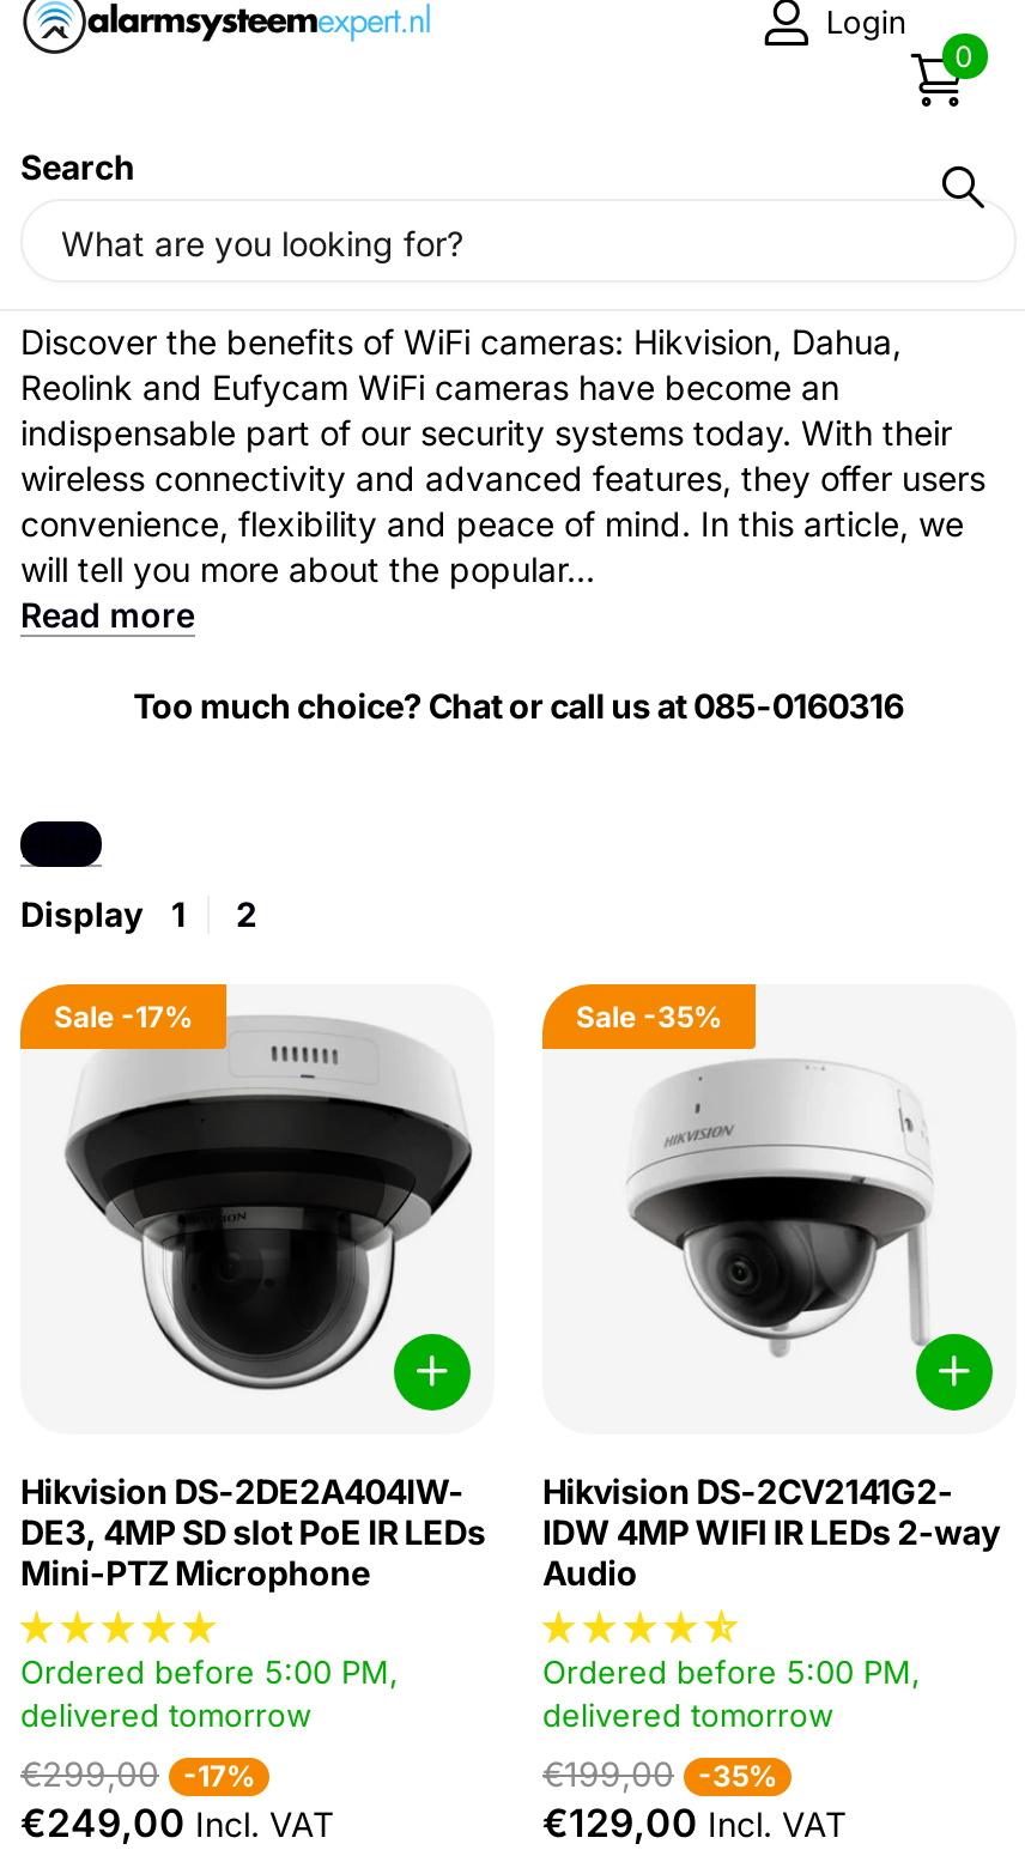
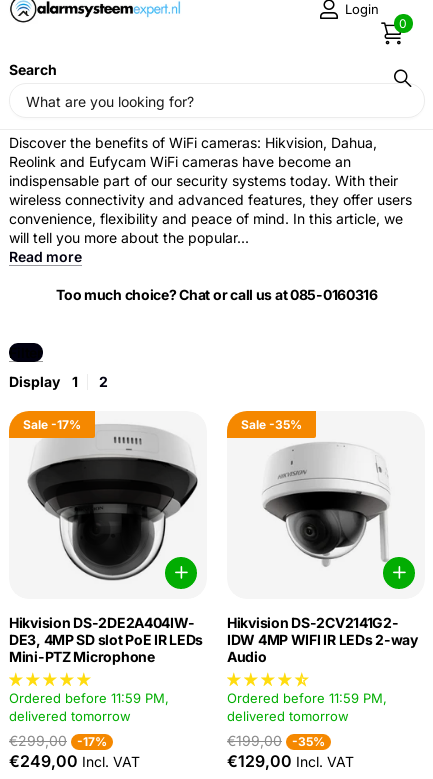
[20,1652,399,1691] Ordered before 5:00 PM, -> [9,690,169,706] Ordered before 11:59 PM,
[542,1652,921,1691] Ordered before 5:00 PM, -> [227,690,387,706] Ordered before 11:59 PM,

